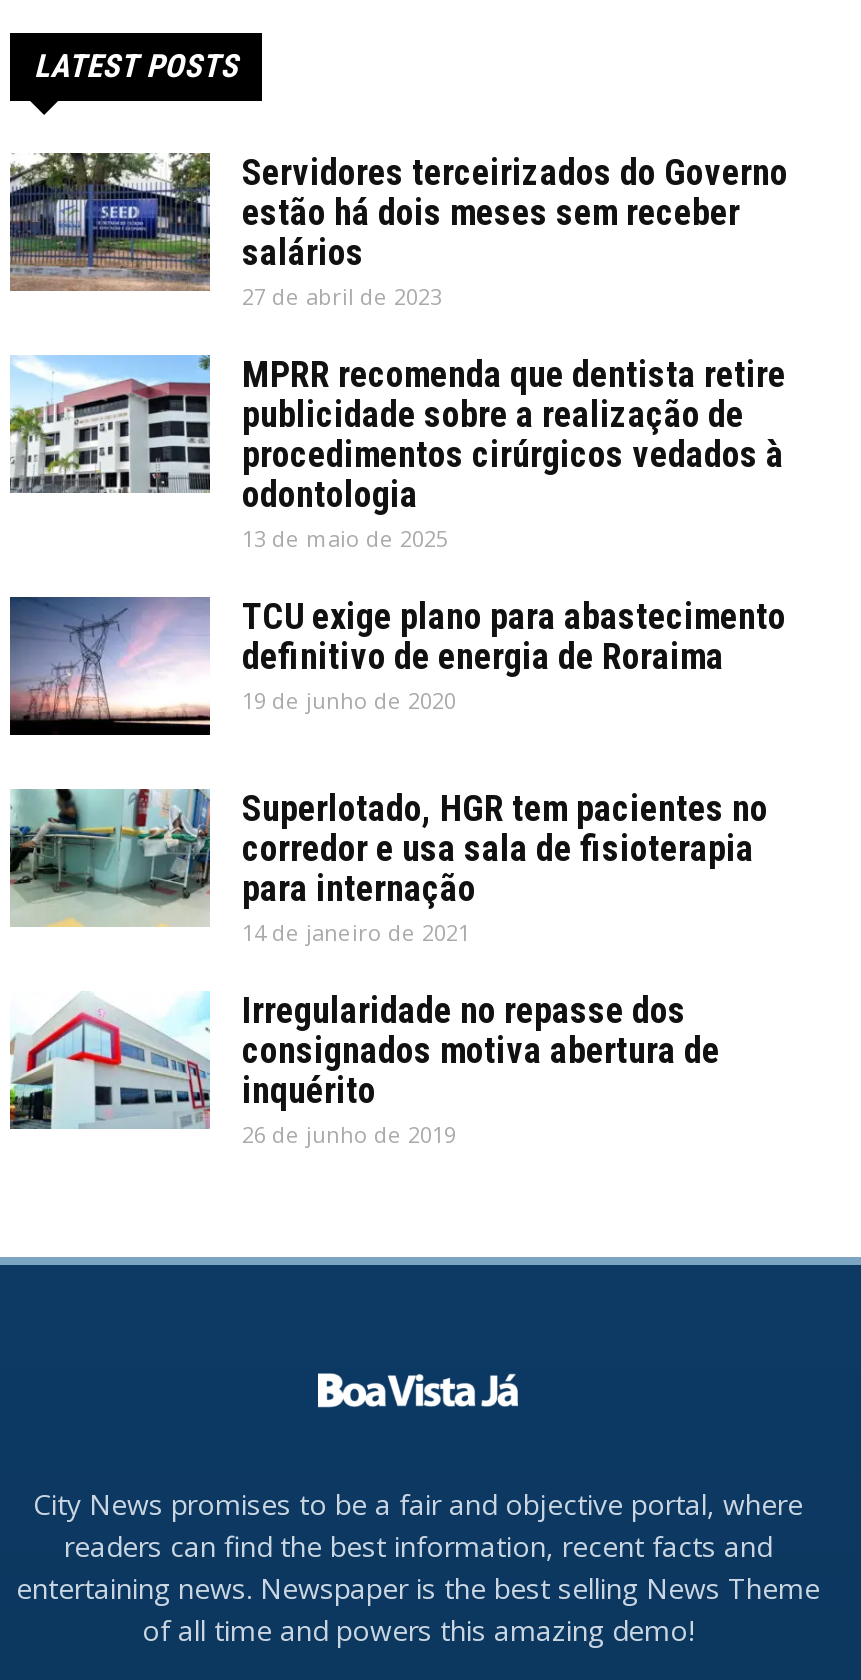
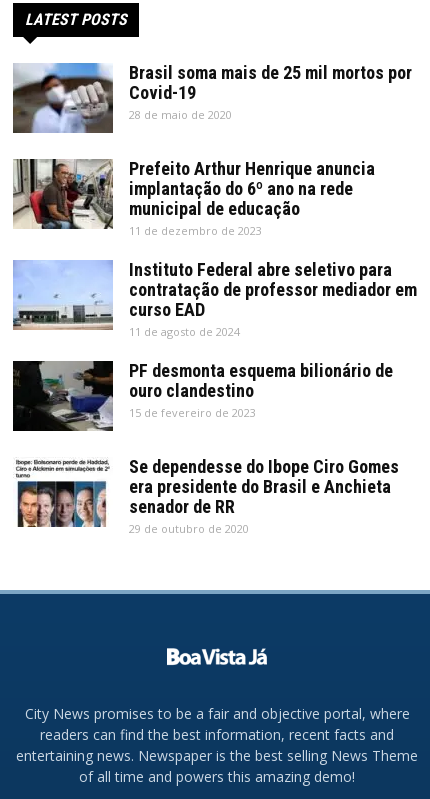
[10,151,788,311] [image] | Servidores terceirizados do Governo | estão há dois meses sem receber | salários | 27 de abril de 2023 -> [13,62,412,133] [image] | Brasil soma mais de 25 mil mortos por | Covid-19 | 28 de maio de 2020
[10,353,786,553] [image] | MPRR recomenda que dentista retire | publicidade sobre a realização de | procedimentos cirúrgicos vedados à | odontologia | 13 de maio de 2025 -> [12,158,375,238] [image] | Prefeito Arthur Henrique anuncia | implantação do 6º ano na rede | municipal de educação | 11 de dezembro de 2023
[8,595,786,737] [image] | TCU exige plano para abastecimento | definitivo de energia de Roraima | 19 de junho de 2020 -> [13,259,417,339] [image] | Instituto Federal abre seletivo para | contratação de professor mediador em | curso EAD | 11 de agosto de 2024
[8,787,768,947] [image] | Superlotado, HGR tem pacientes no | corredor e usa sala de fisioterapia | para internação | 14 de janeiro de 2021 -> [12,360,393,432] [image] | PF desmonta esquema bilionário de | ouro clandestino | 15 de fevereiro de 2023
[8,989,720,1149] [image] | Irregularidade no repasse dos | consignados motiva abertura de | inquérito | 26 de junho de 2019 -> [13,456,399,536] [image] | Se dependesse do Ibope Ciro Gomes | era presidente do Brasil e Anchieta | senador de RR | 29 de outubro de 2020

